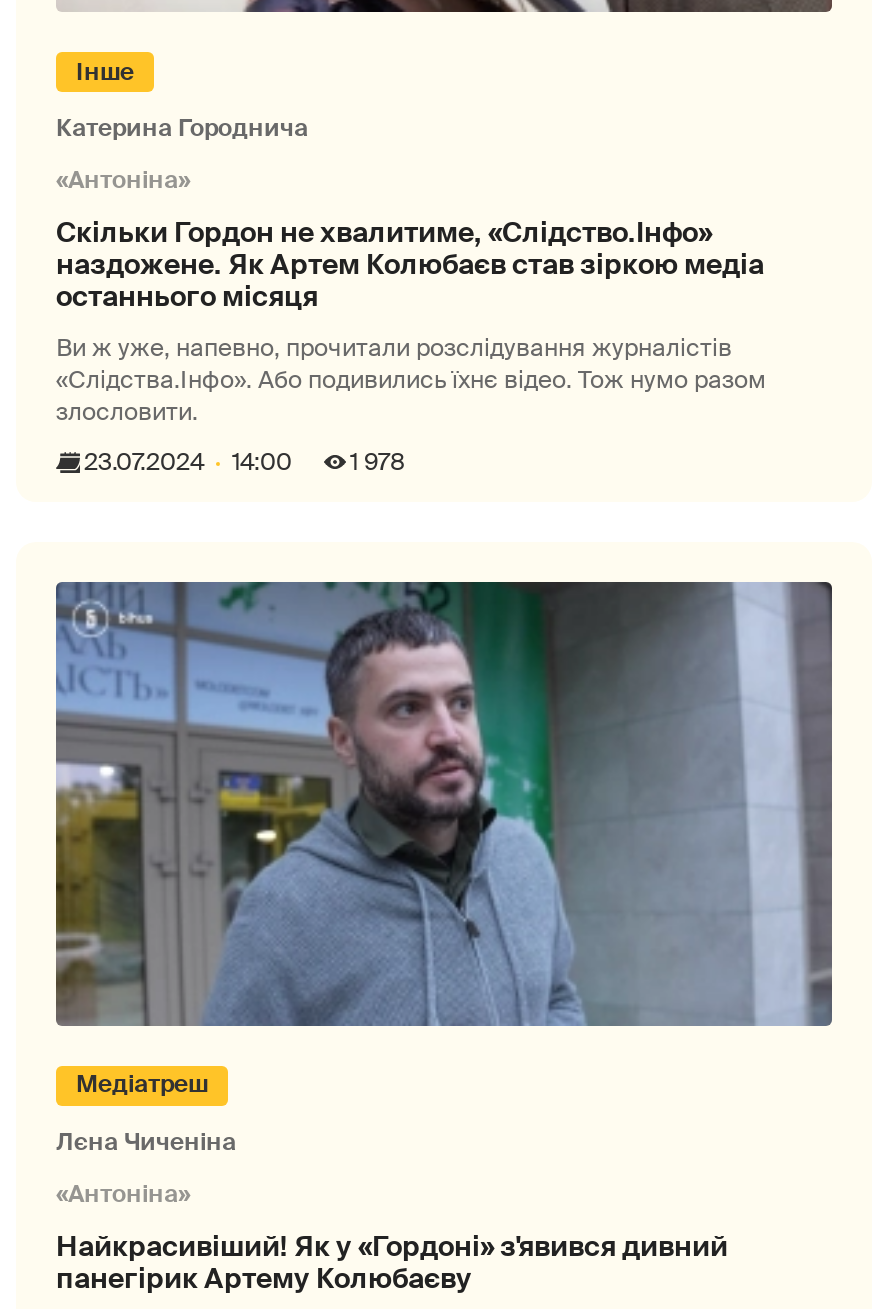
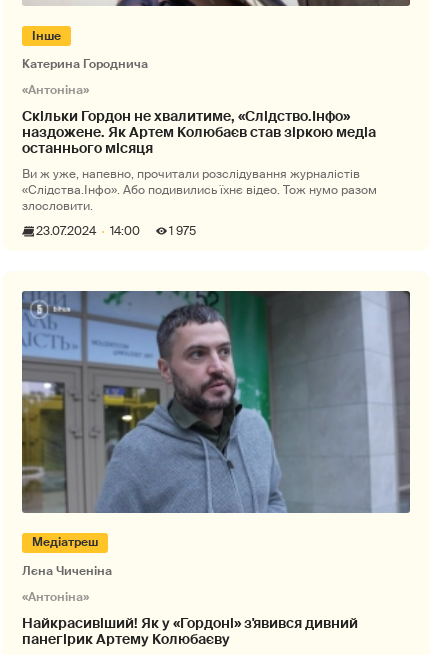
[84,446,406,478] 23.07.2024 14:00 1 978 -> [36,223,196,239] 23.07.2024 14:00 1 975

